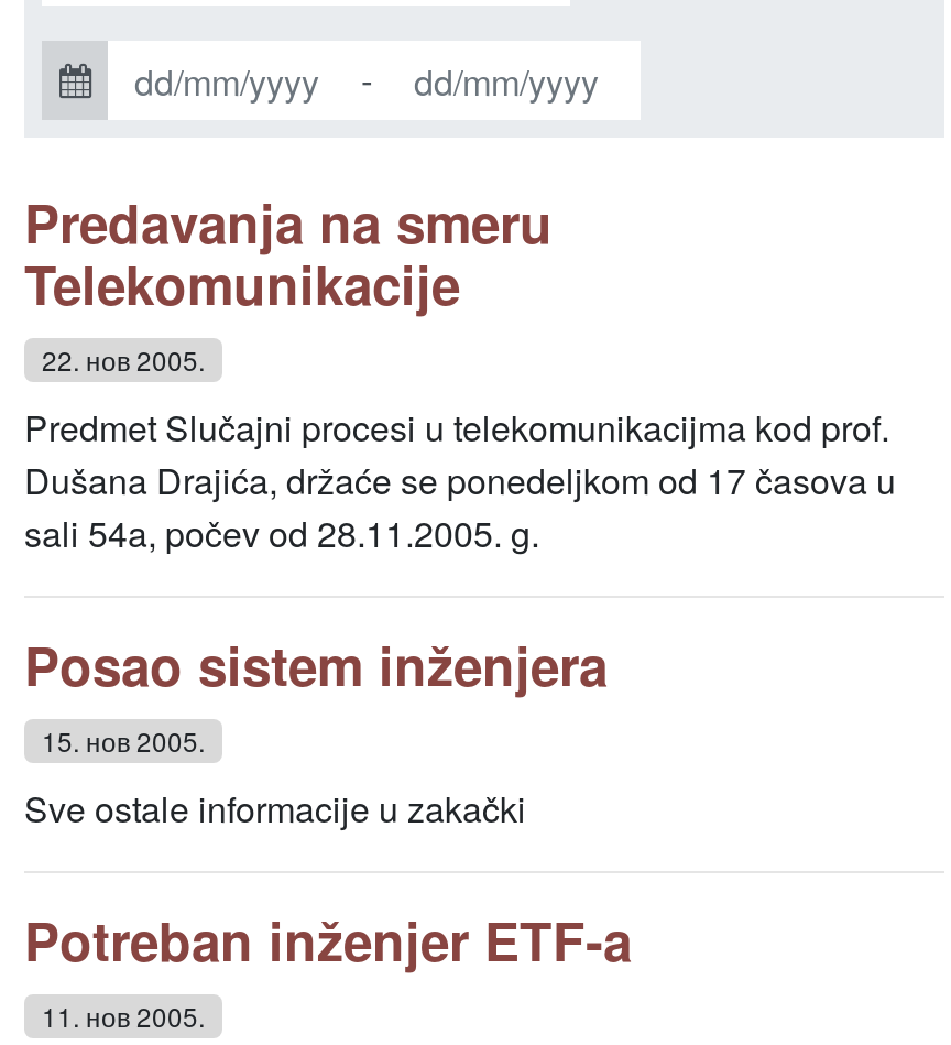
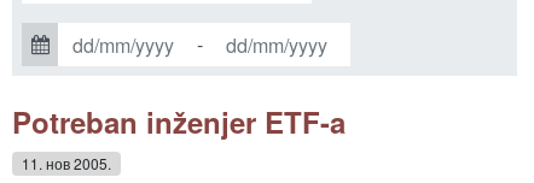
[24,184,896,834] Predavanja na smeru | Telekomunikacije | 22. нов 2005. | Predmet Slučajni procesi u telekomunikacijma kod prof. | Dušana Drajića, držaće se ponedeljkom od 17 časova u | sali 54a, počev od 28.11.2005. g. | Posao sistem inženjera | 15. нов 2005. | Sve ostale informacije u zakački -> none

